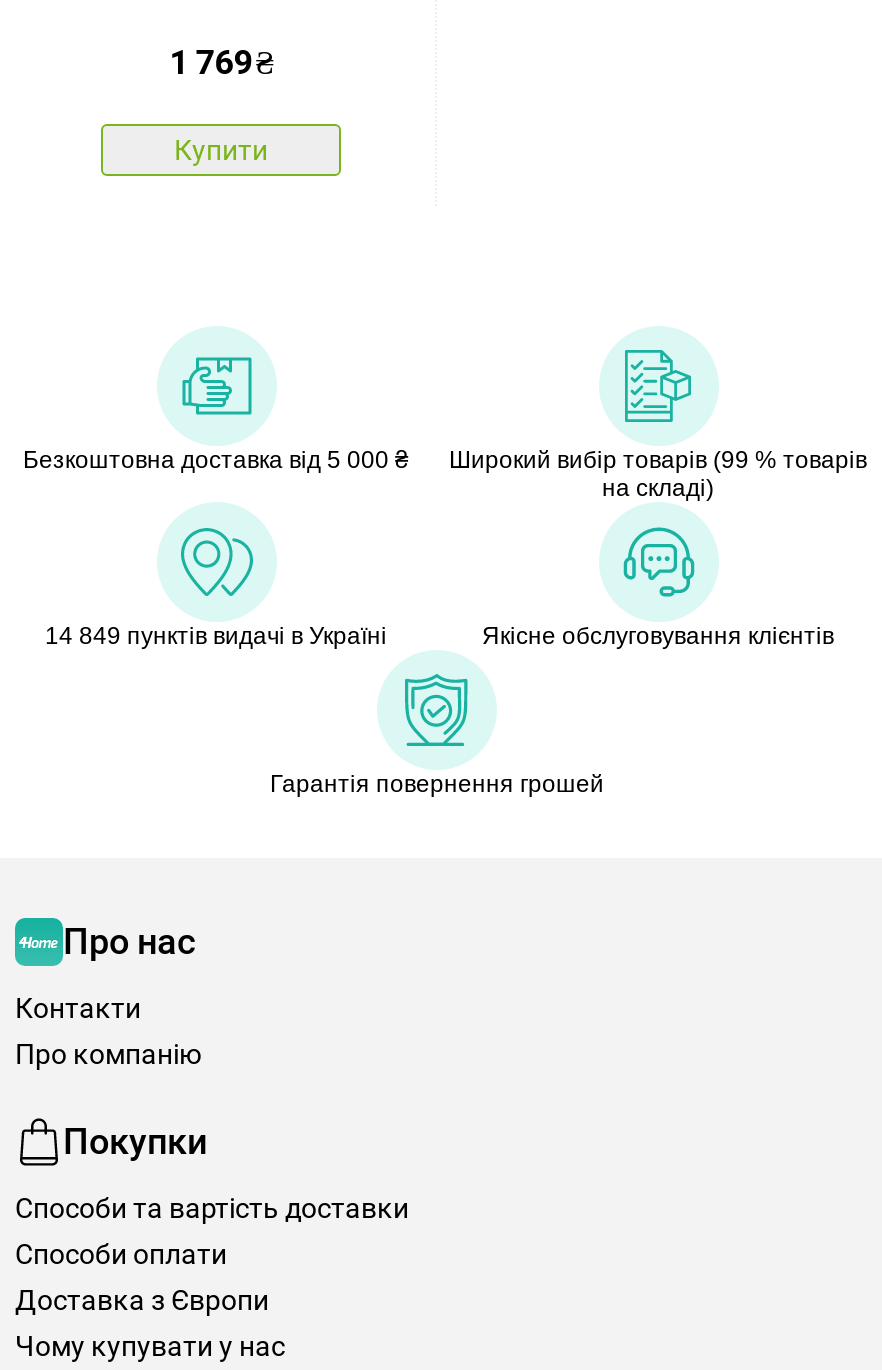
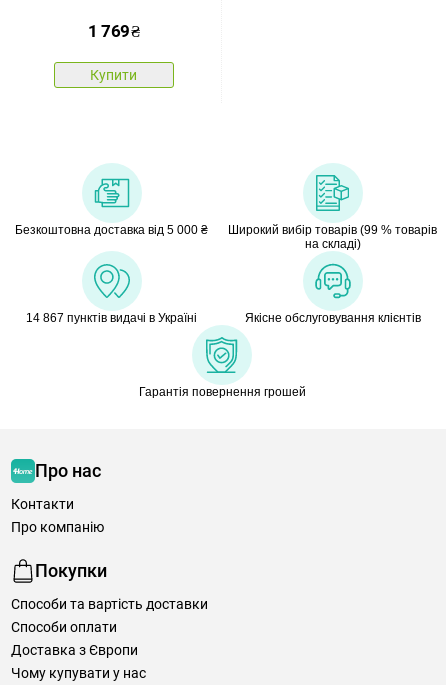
[45,622,387,650] 14 849 пунктів видачі в Україні -> [26,311,197,325] 14 867 пунктів видачі в Україні

